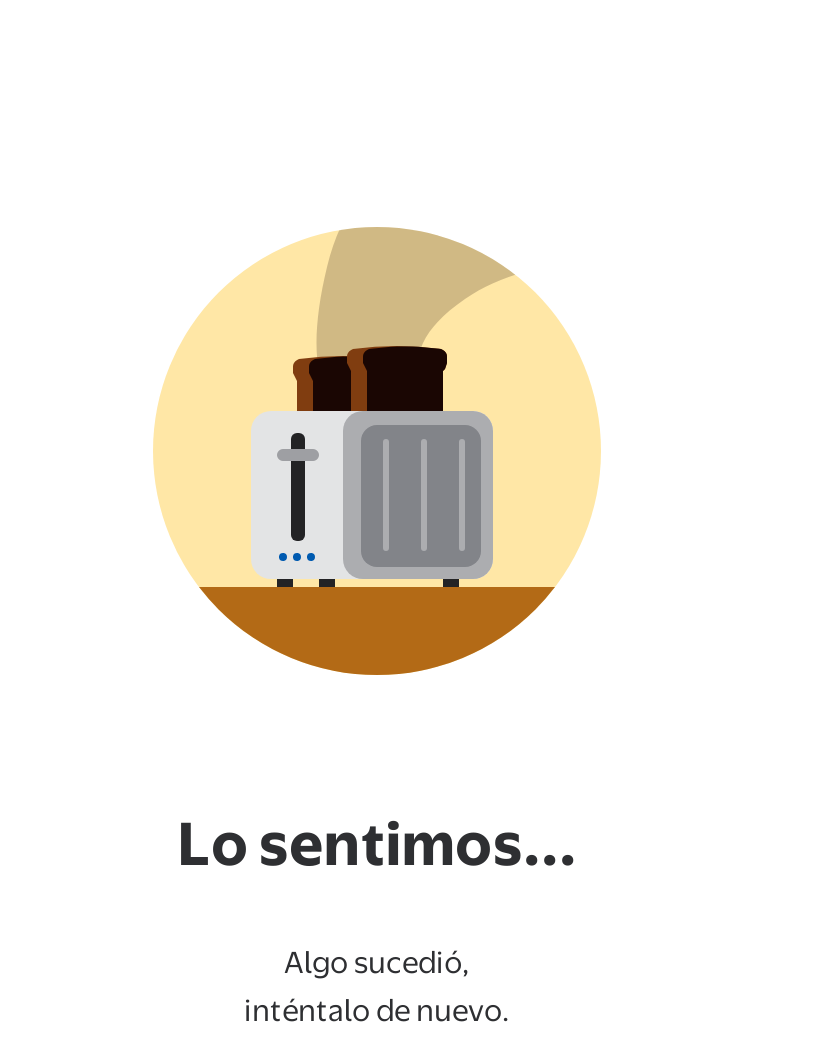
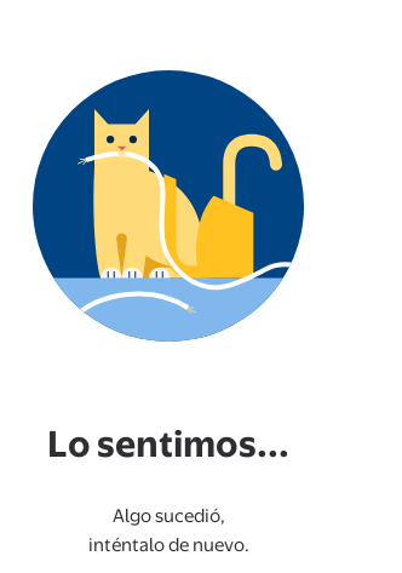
[153,225,601,677] [image] -> [31,69,305,343] [image]

